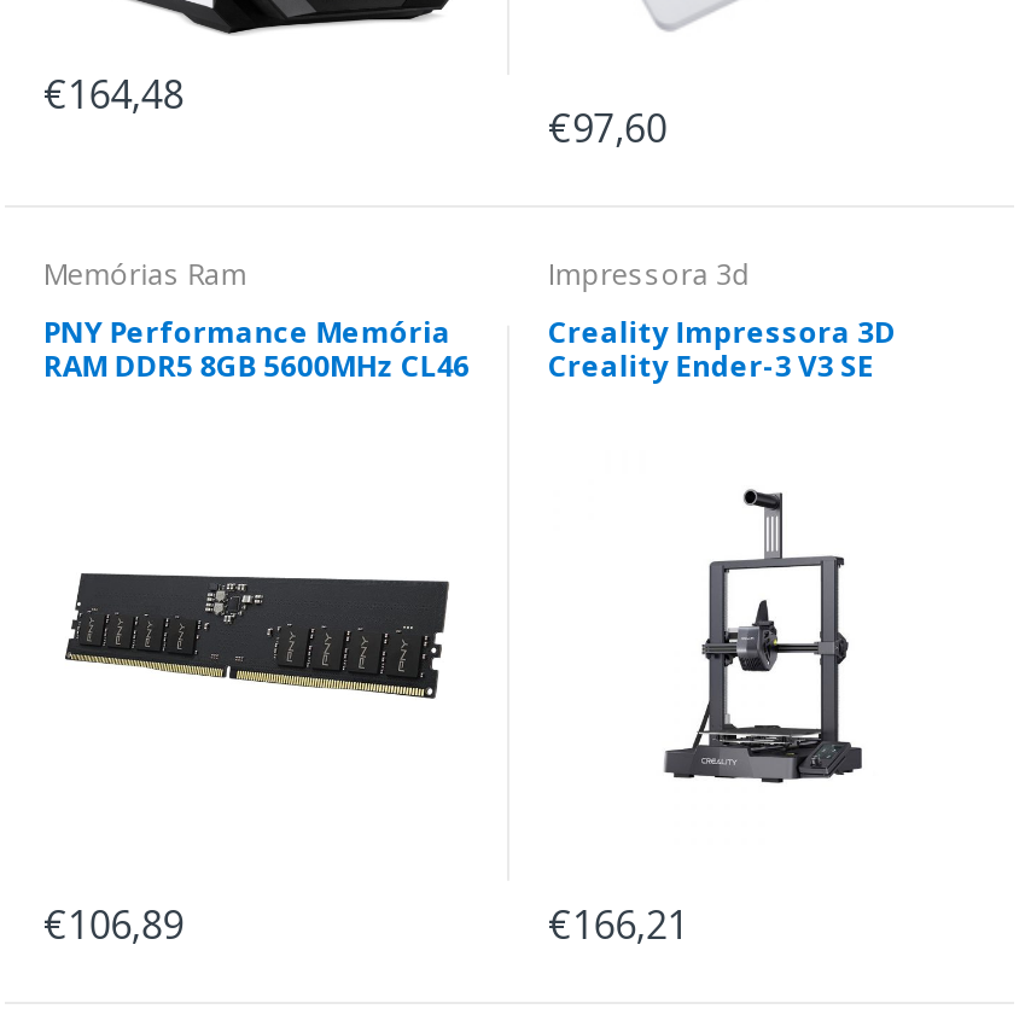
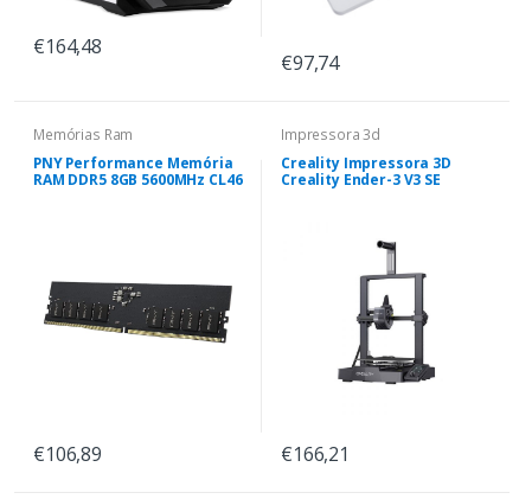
[548,100,667,153] €97,60 -> [281,49,339,75] €97,74

